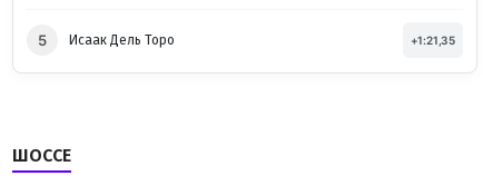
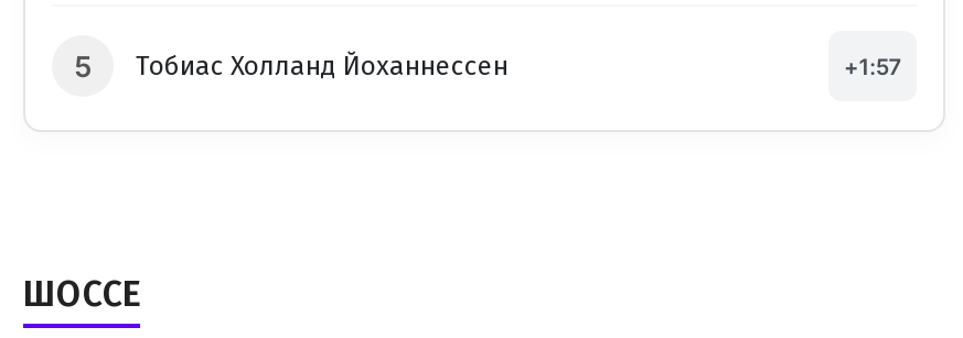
[69,32,455,48] Исаак Дель Торо | +1:21,35 -> [136,51,901,81] Тобиас Холланд Йоханнессен | +1:57

